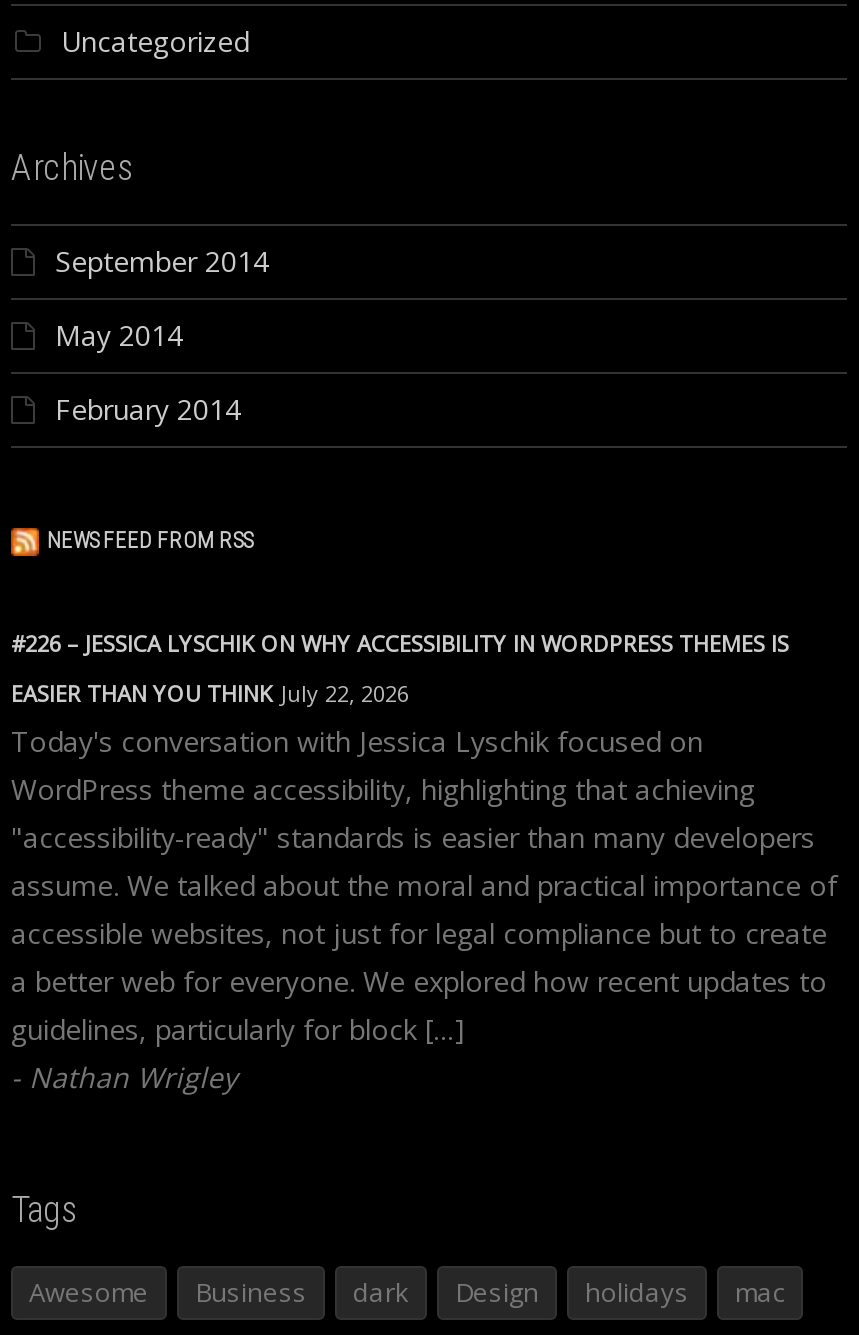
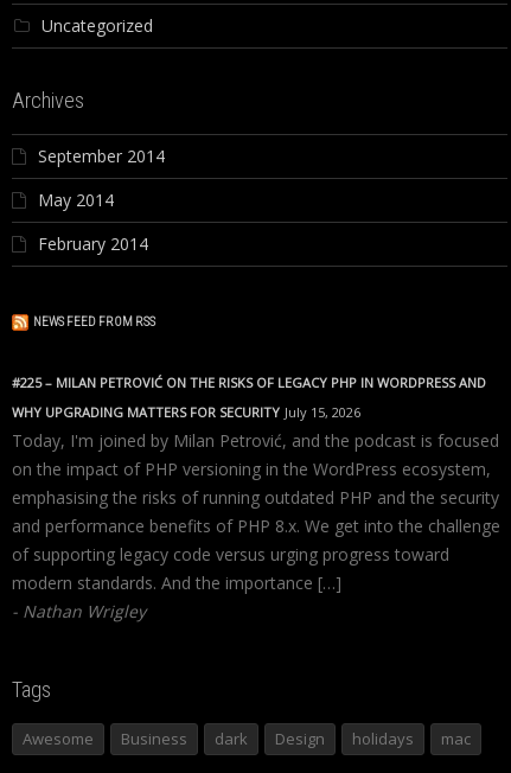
[11,627,789,657] #226 – JESSICA LYSCHIK ON WHY ACCESSIBILITY IN WORDPRESS THEMES IS -> [12,373,486,391] #225 – MILAN PETROVIĆ ON THE RISKS OF LEGACY PHP IN WORDPRESS AND
[11,677,837,1047] EASIER THAN YOU THINK July 22, 2026 | Today's conversation with Jessica Lyschik focused on | WordPress theme accessibility, highlighting that achieving | "accessibility-ready" standards is easier than many developers | assume. We talked about the moral and practical importance of | accessible websites, not just for legal compliance but to create | a better web for everyone. We explored how recent updates to | guidelines, particularly for block […] -> [12,403,500,594] WHY UPGRADING MATTERS FOR SECURITY July 15, 2026 | Today, I'm joined by Milan Petrović, and the podcast is focused | on the impact of PHP versioning in the WordPress ecosystem, | emphasising the risks of running outdated PHP and the security | and performance benefits of PHP 8.x. We get into the challenge | of supporting legacy code versus urging progress toward | modern standards. And the importance […]

